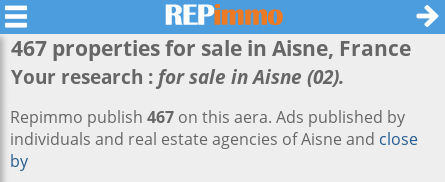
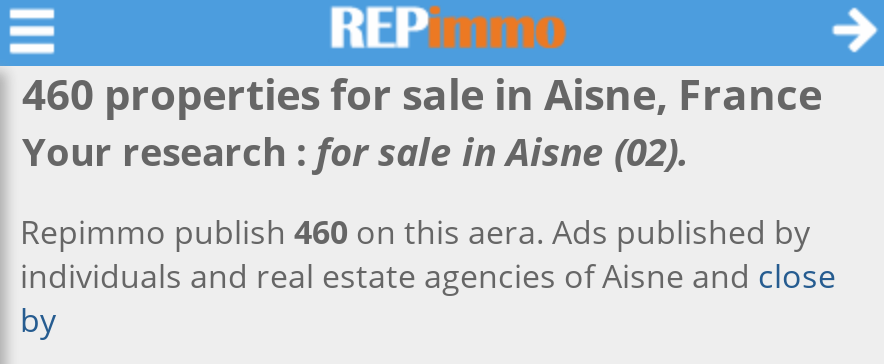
[11,34,411,62] 467 properties for sale inAisne, France -> [22,66,822,122] 460 properties for sale inAisne, France
[10,106,405,128] Repimmo publish 467 on this aera. Ads published by -> [20,210,810,254] Repimmo publish 460 on this aera. Ads published by

